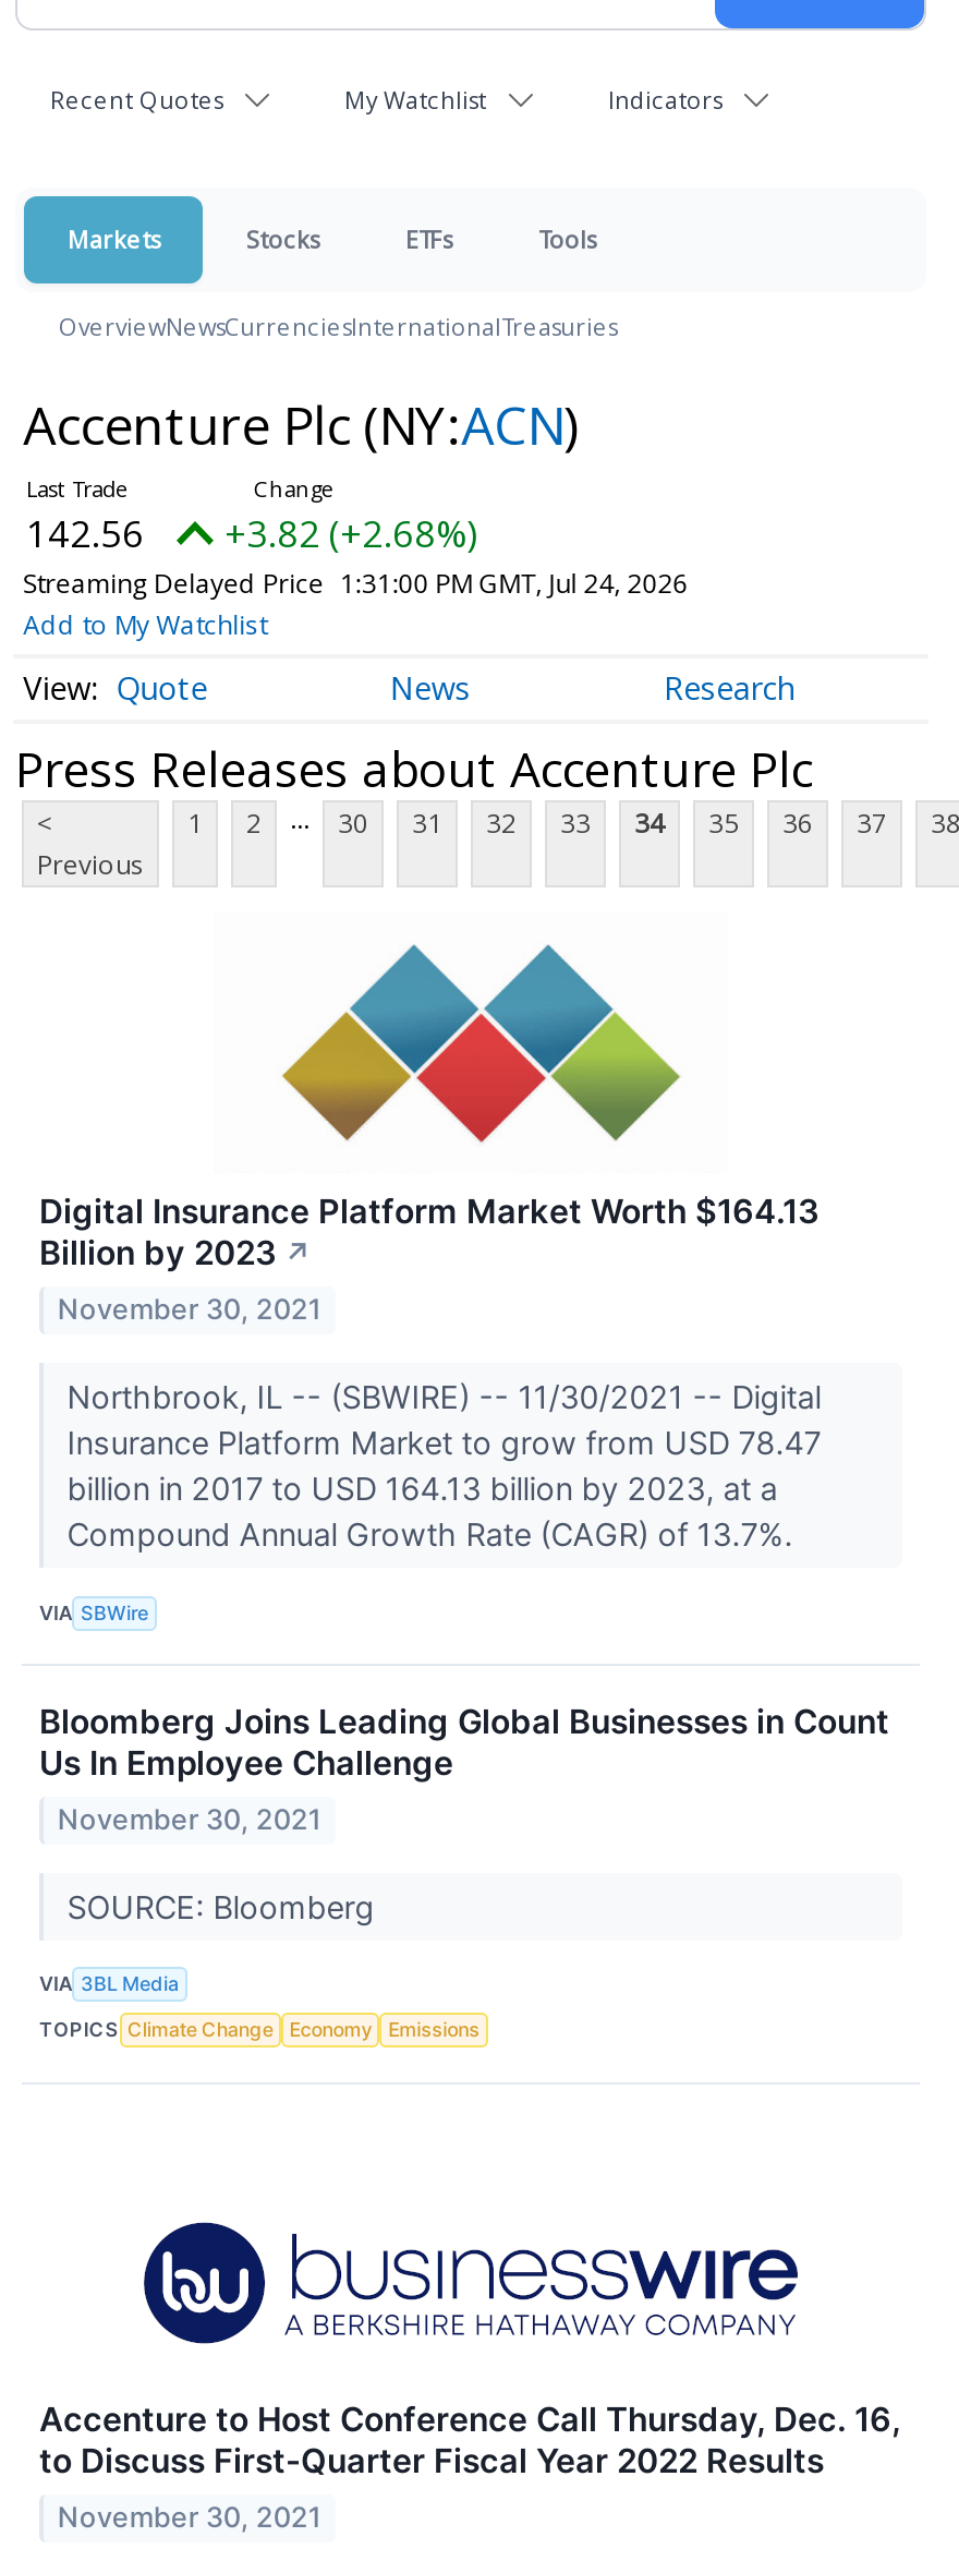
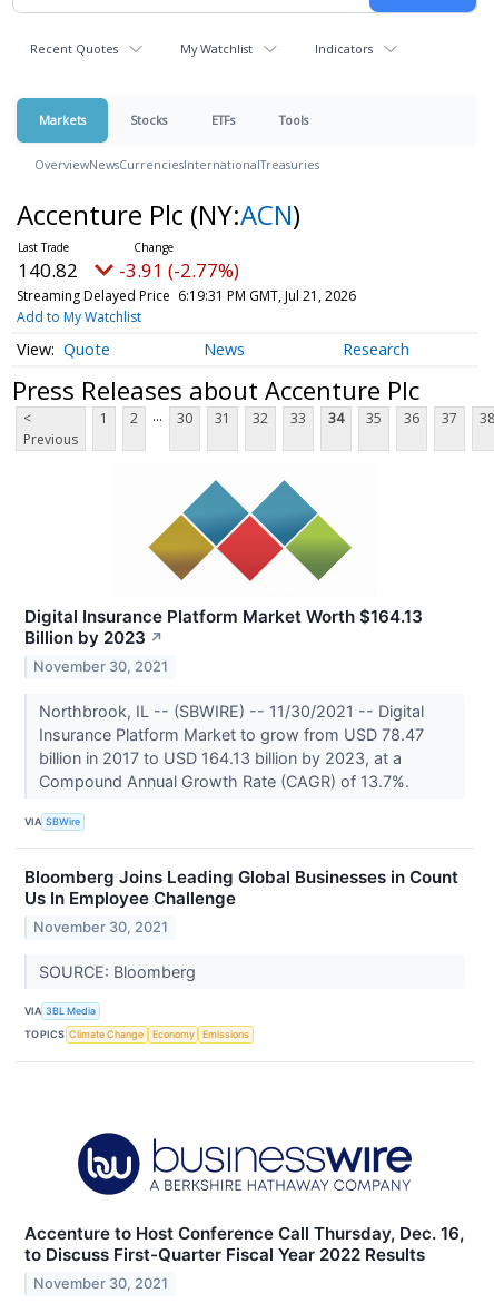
[26,508,144,558] 142.56 -> [18,257,78,283] 140.82
[224,508,477,558] +3.82 (+2.68%) -> [119,257,239,283] -3.91 (-2.77%)
[23,565,688,602] Streaming Delayed Price 1:31:00 PM GMT, Jul 24, 2026 -> [16,286,356,305] Streaming Delayed Price 6:19:31 PM GMT, Jul 21, 2026

